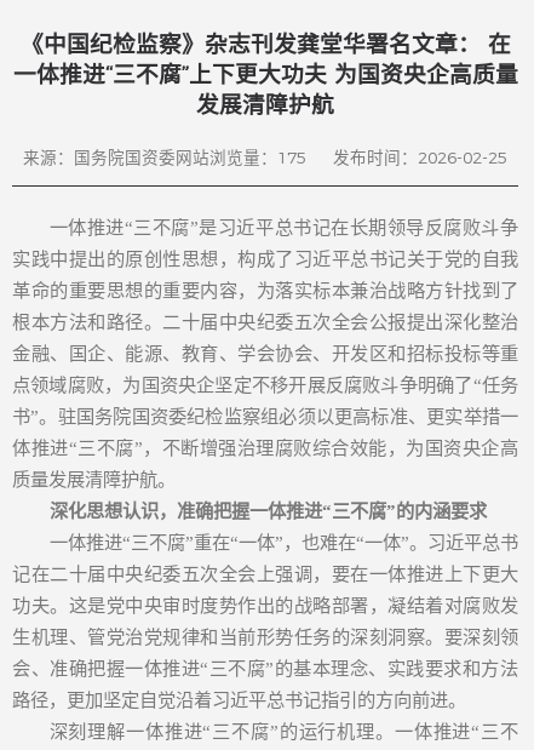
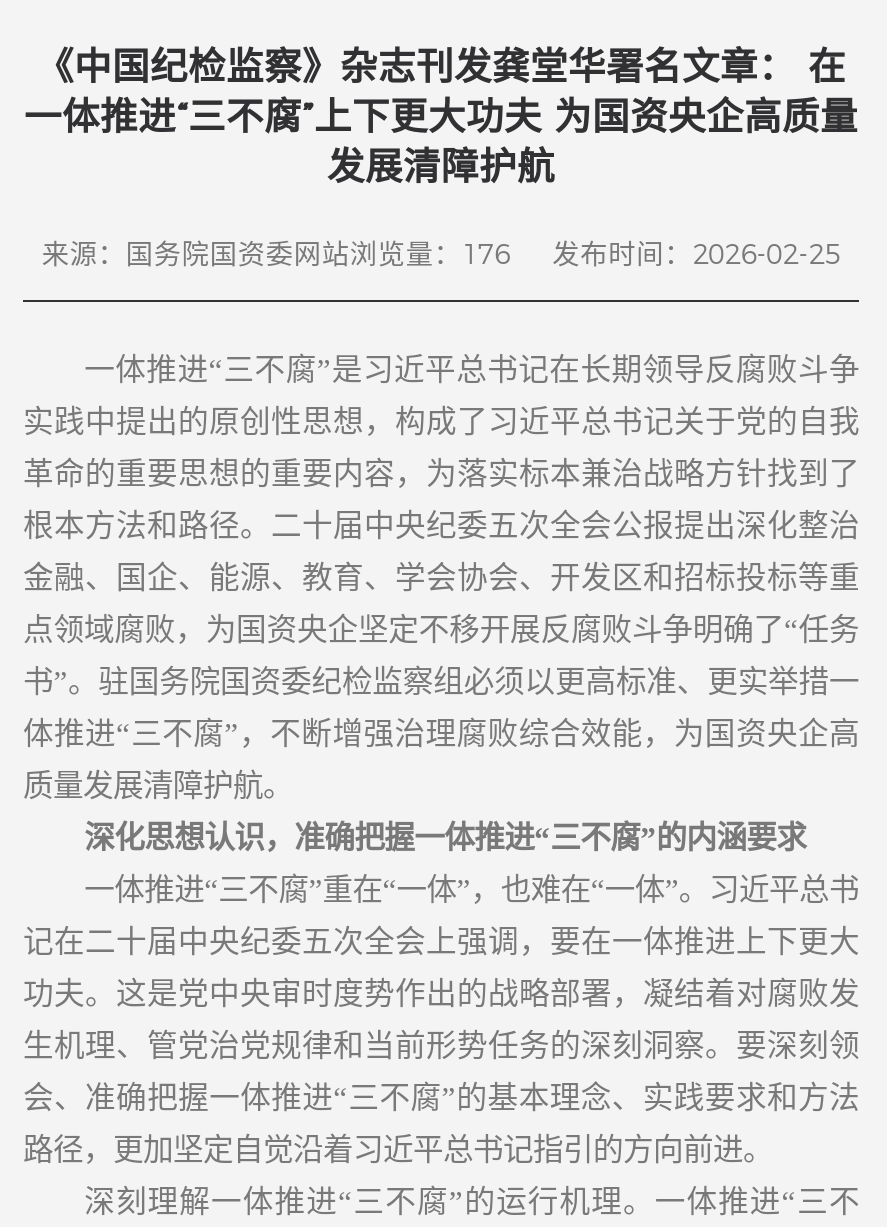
[23,148,307,168] 来源：国务院国资委网站浏览量：175 -> [42,239,510,271] 来源：国务院国资委网站浏览量：176

